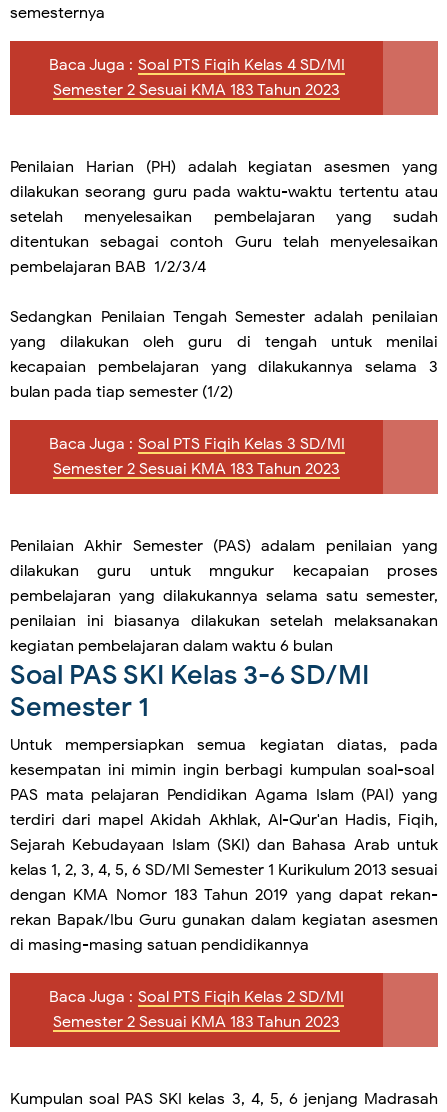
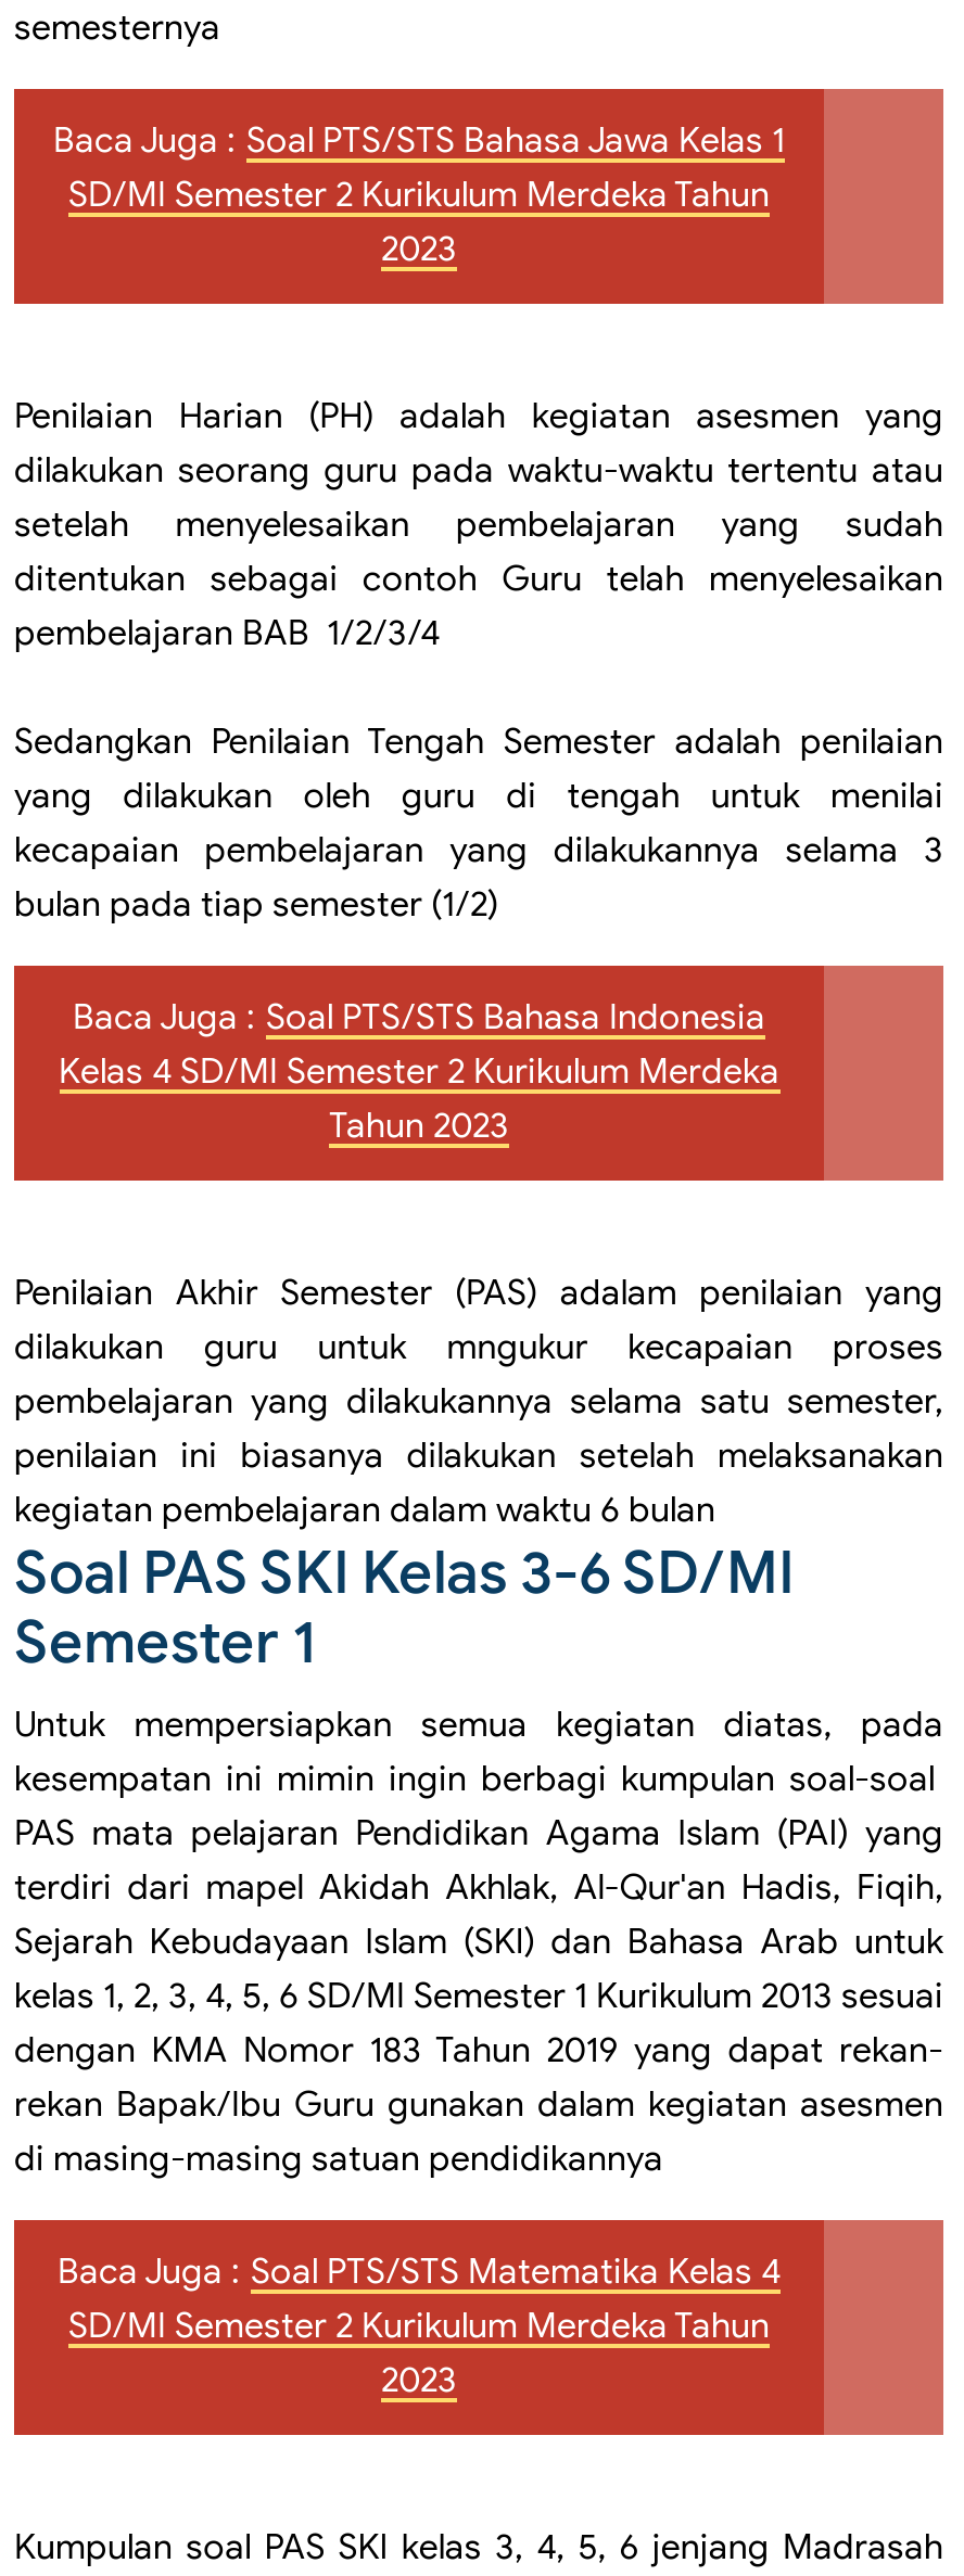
[48,55,344,100] Baca Juga : Soal PTS Fiqih Kelas 4 SD/MI | Semester 2 Sesuai KMA 183 Tahun 2023 -> [53,120,785,272] Baca Juga : Soal PTS/STS Bahasa Jawa Kelas 1 | SD/MI Semester 2 Kurikulum Merdeka Tahun | 2023
[48,434,344,479] Baca Juga : Soal PTS Fiqih Kelas 3 SD/MI | Semester 2 Sesuai KMA 183 Tahun 2023 -> [59,997,779,1149] Baca Juga : Soal PTS/STS Bahasa Indonesia | Kelas 4 SD/MI Semester 2 Kurikulum Merdeka | Tahun 2023
[49,987,344,1032] Baca Juga : Soal PTS Fiqih Kelas 2 SD/MI | Semester 2 Sesuai KMA 183 Tahun 2023 -> [58,2251,781,2403] Baca Juga : Soal PTS/STS Matematika Kelas 4 | SD/MI Semester 2 Kurikulum Merdeka Tahun | 2023

